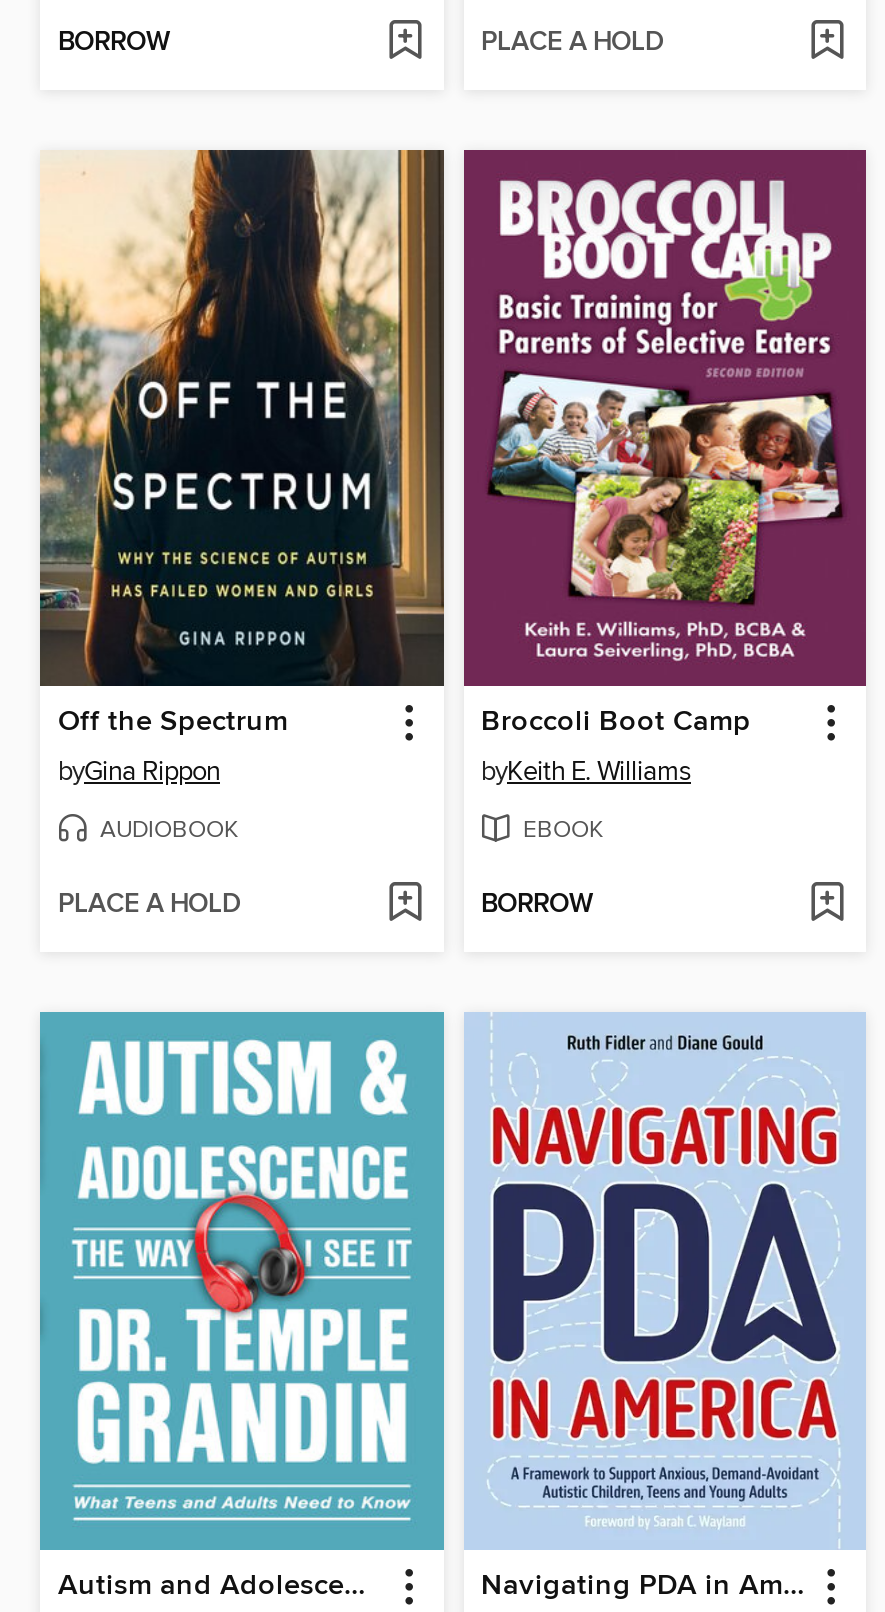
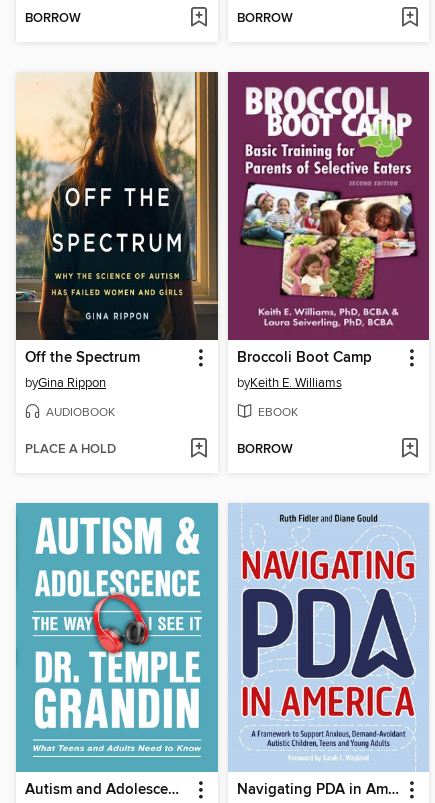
[481,25,663,59] PLACE A HOLD -> [236,10,292,27] BORROW

